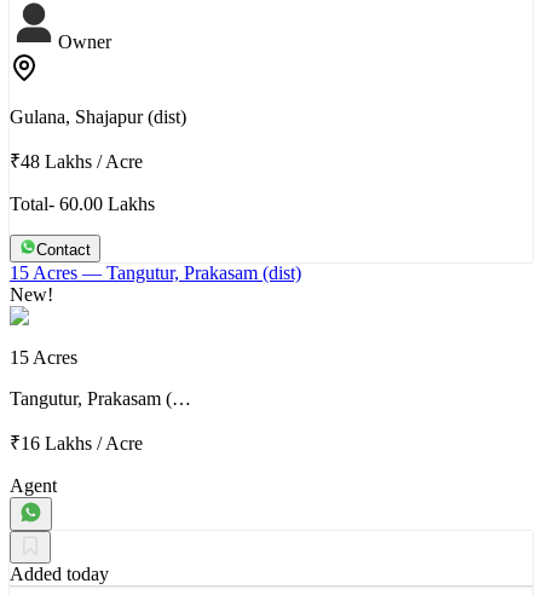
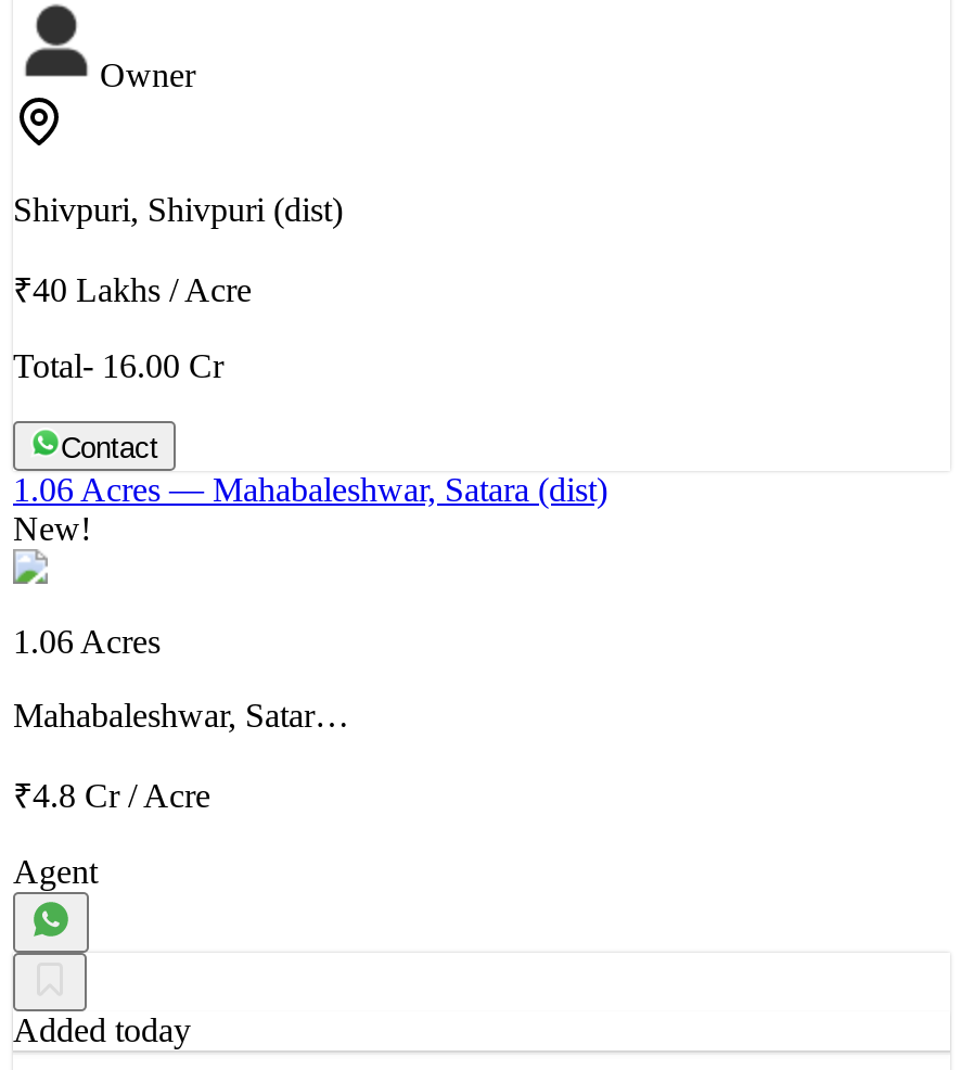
[10,107,186,127] Gulana, Shajapur (dist) -> [13,192,343,229] Shivpuri, Shivpuri (dist)
[10,152,143,172] ₹48 Lakhs / Acre -> [13,272,252,309] ₹40 Lakhs / Acre
[10,194,155,215] Total- 60.00 Lakhs -> [13,348,223,385] Total- 16.00 Cr
[10,263,301,283] 15 Acres— Tangutur, Prakasam (dist) -> [13,472,607,509] 1.06 Acres— Mahabaleshwar, Satara (dist)
[10,348,77,368] 15 Acres -> [13,624,161,661] 1.06 Acres
[10,389,191,409] Tangutur, Prakasam (… -> [13,698,349,734] Mahabaleshwar, Satar…
[10,433,143,454] ₹16 Lakhs / Acre -> [13,778,210,815] ₹4.8 Cr / Acre

